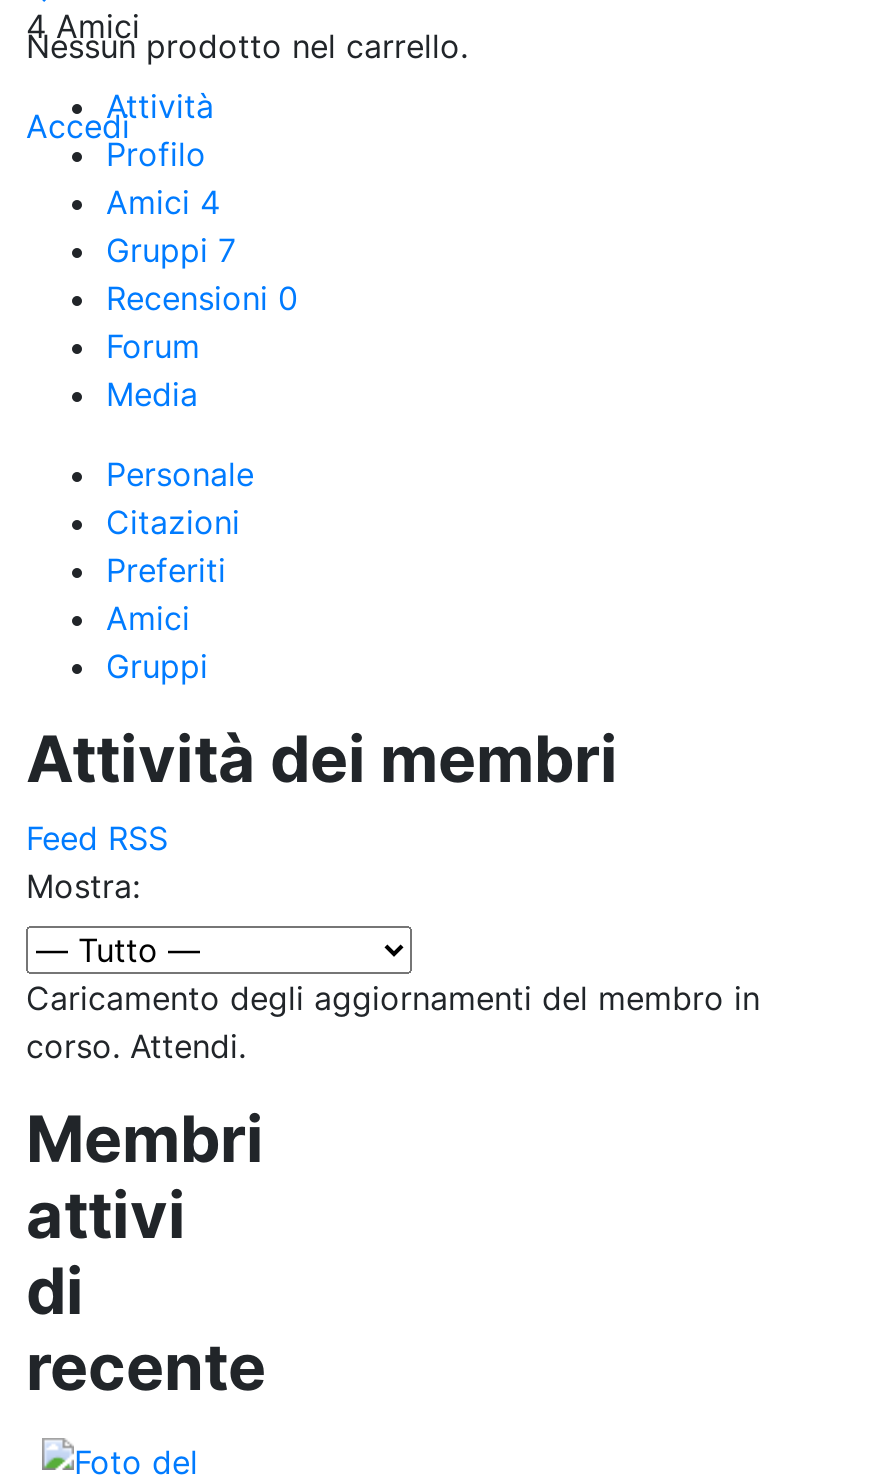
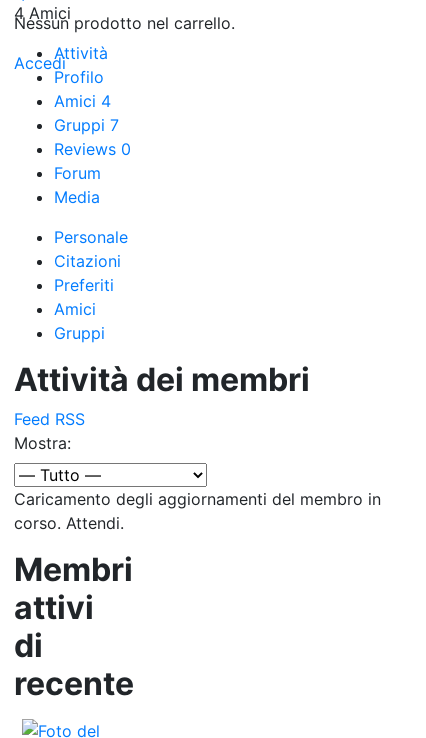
[106,278,298,318] Recensioni 0 -> [54,139,131,159] Reviews 0

